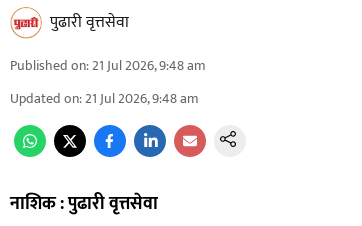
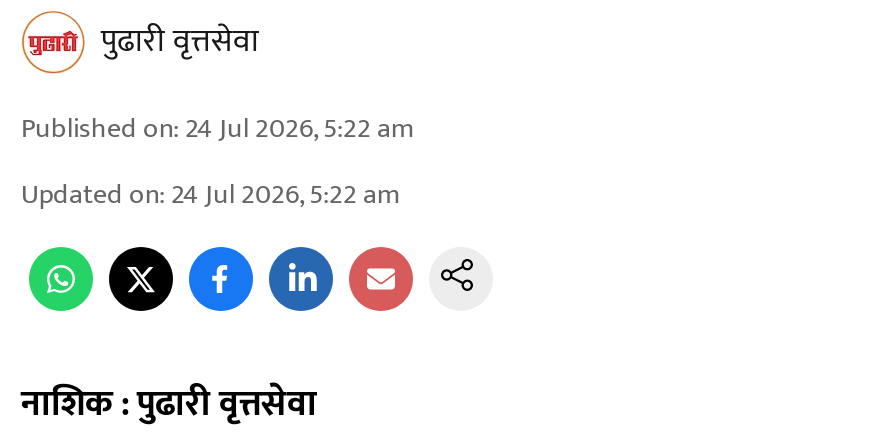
[10,54,206,77] Published on: 21 Jul 2026, 9:48 am -> [21,105,415,151] Published on: 24 Jul 2026, 5:22 am
[10,87,199,110] Updated on: 21 Jul 2026, 9:48 am -> [21,171,401,217] Updated on: 24 Jul 2026, 5:22 am

